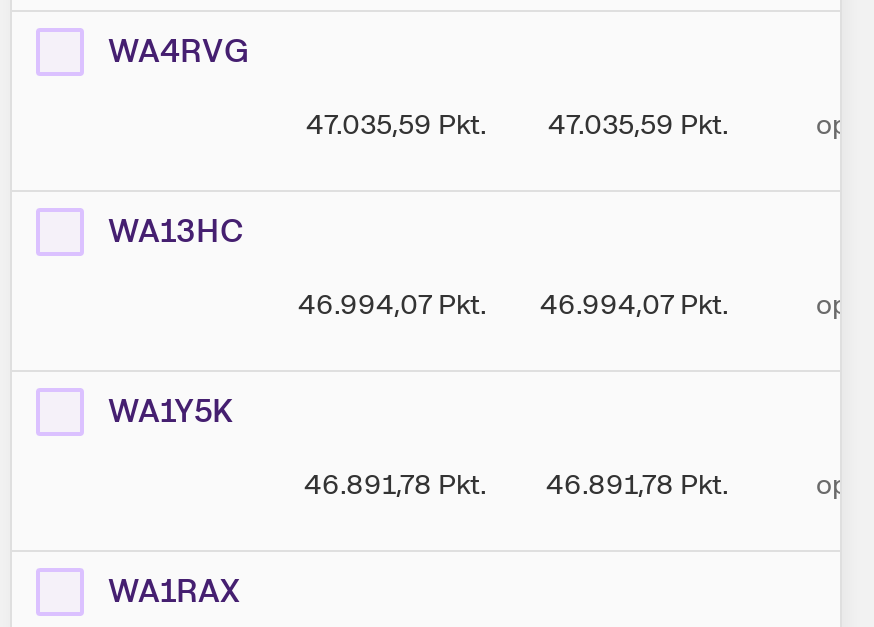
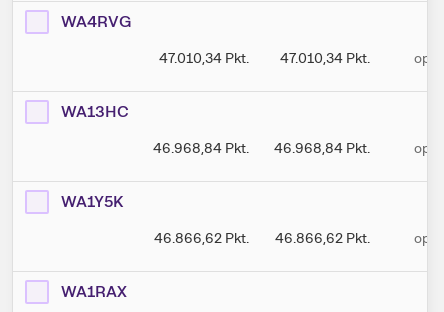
[306,106,486,142] 47.035,59 Pkt. -> [159,49,249,67] 47.010,34 Pkt.
[548,106,728,142] 47.035,59 Pkt. -> [280,49,370,67] 47.010,34 Pkt.
[298,286,486,322] 46.994,07 Pkt. -> [153,139,249,157] 46.968,84 Pkt.
[540,286,728,322] 46.994,07 Pkt. -> [274,139,370,157] 46.968,84 Pkt.
[304,466,486,502] 46.891,78 Pkt. -> [154,229,249,247] 46.866,62 Pkt.
[546,466,728,502] 46.891,78 Pkt. -> [275,229,370,247] 46.866,62 Pkt.

